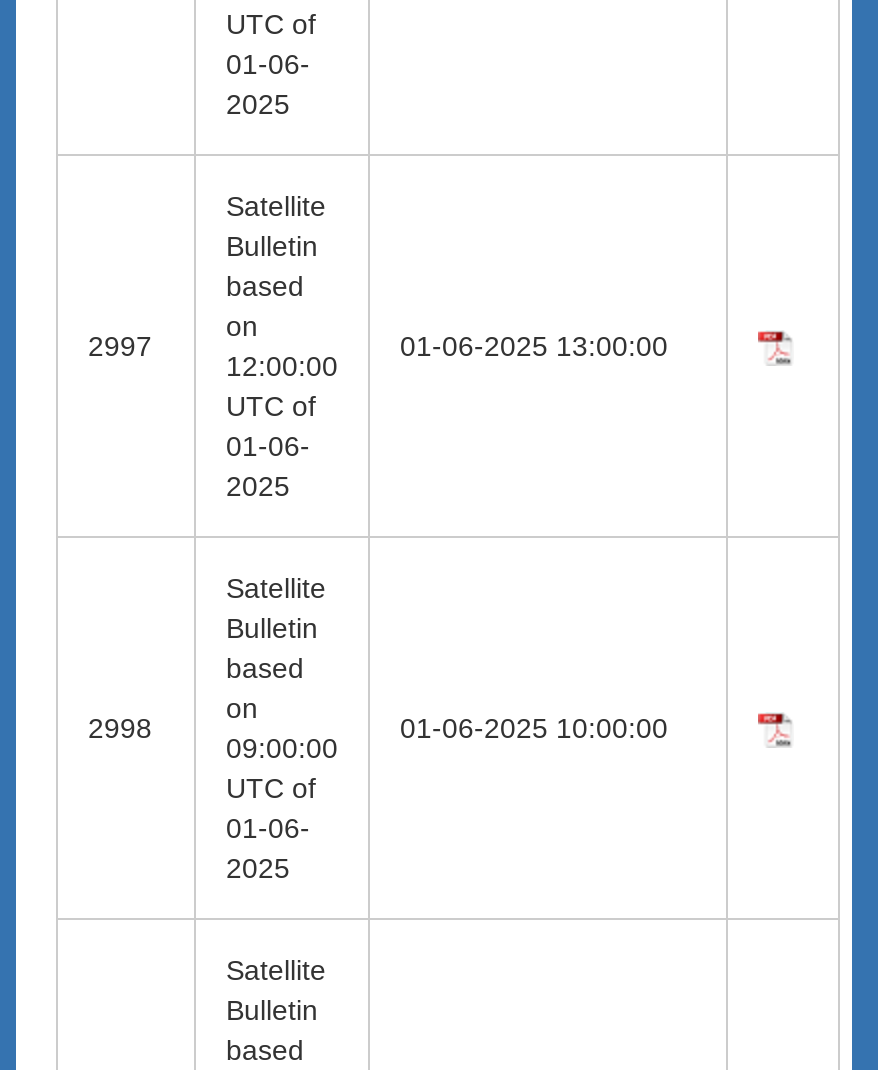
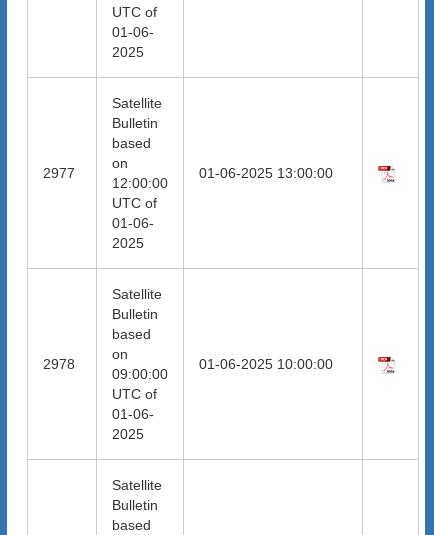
[88,329,152,361] 2997 -> [43,165,75,181] 2977
[88,711,152,743] 2998 -> [43,356,75,372] 2978

